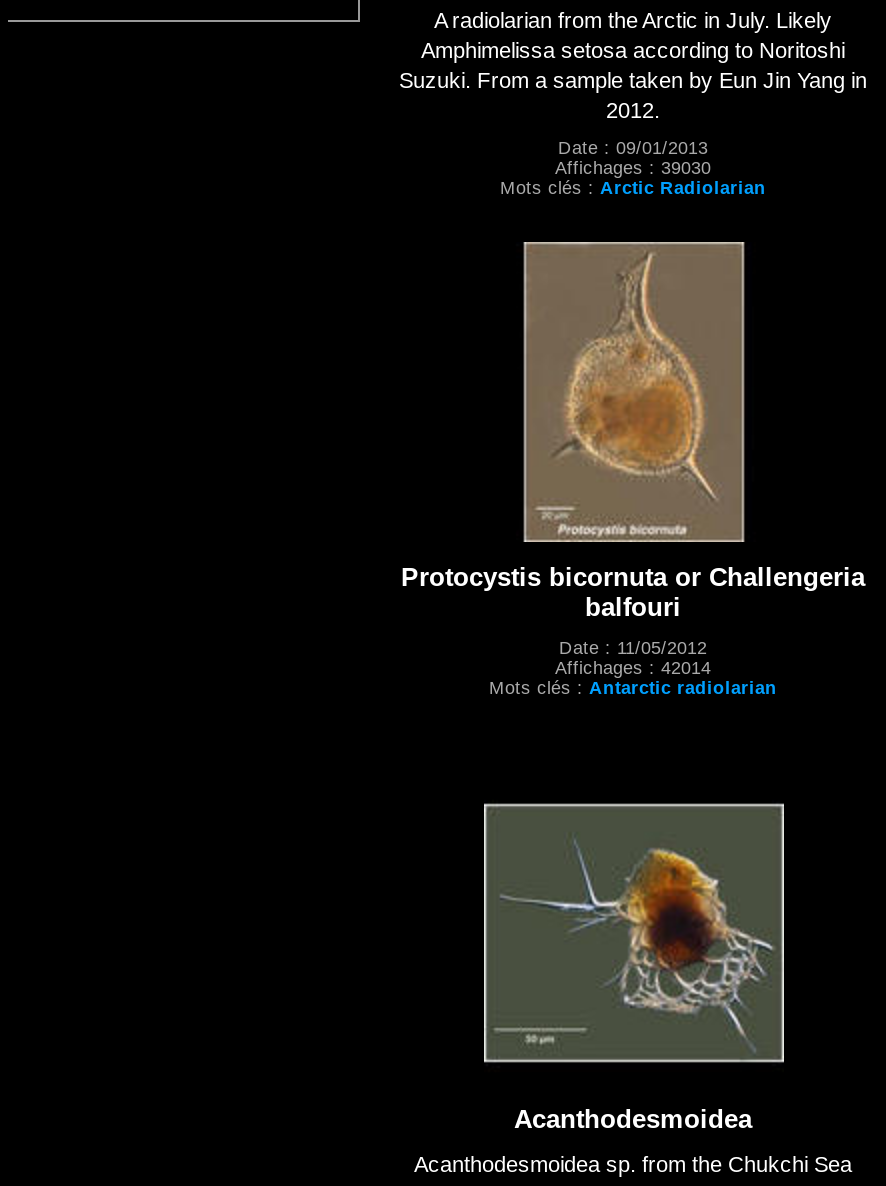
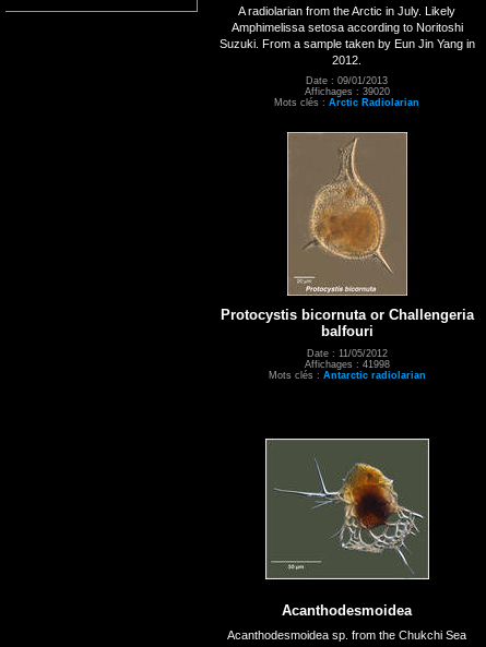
[555,159,711,179] Affichages : 39030 -> [304,87,389,97] Affichages : 39020
[555,657,711,677] Affichages : 42014 -> [304,359,389,370] Affichages : 41998

